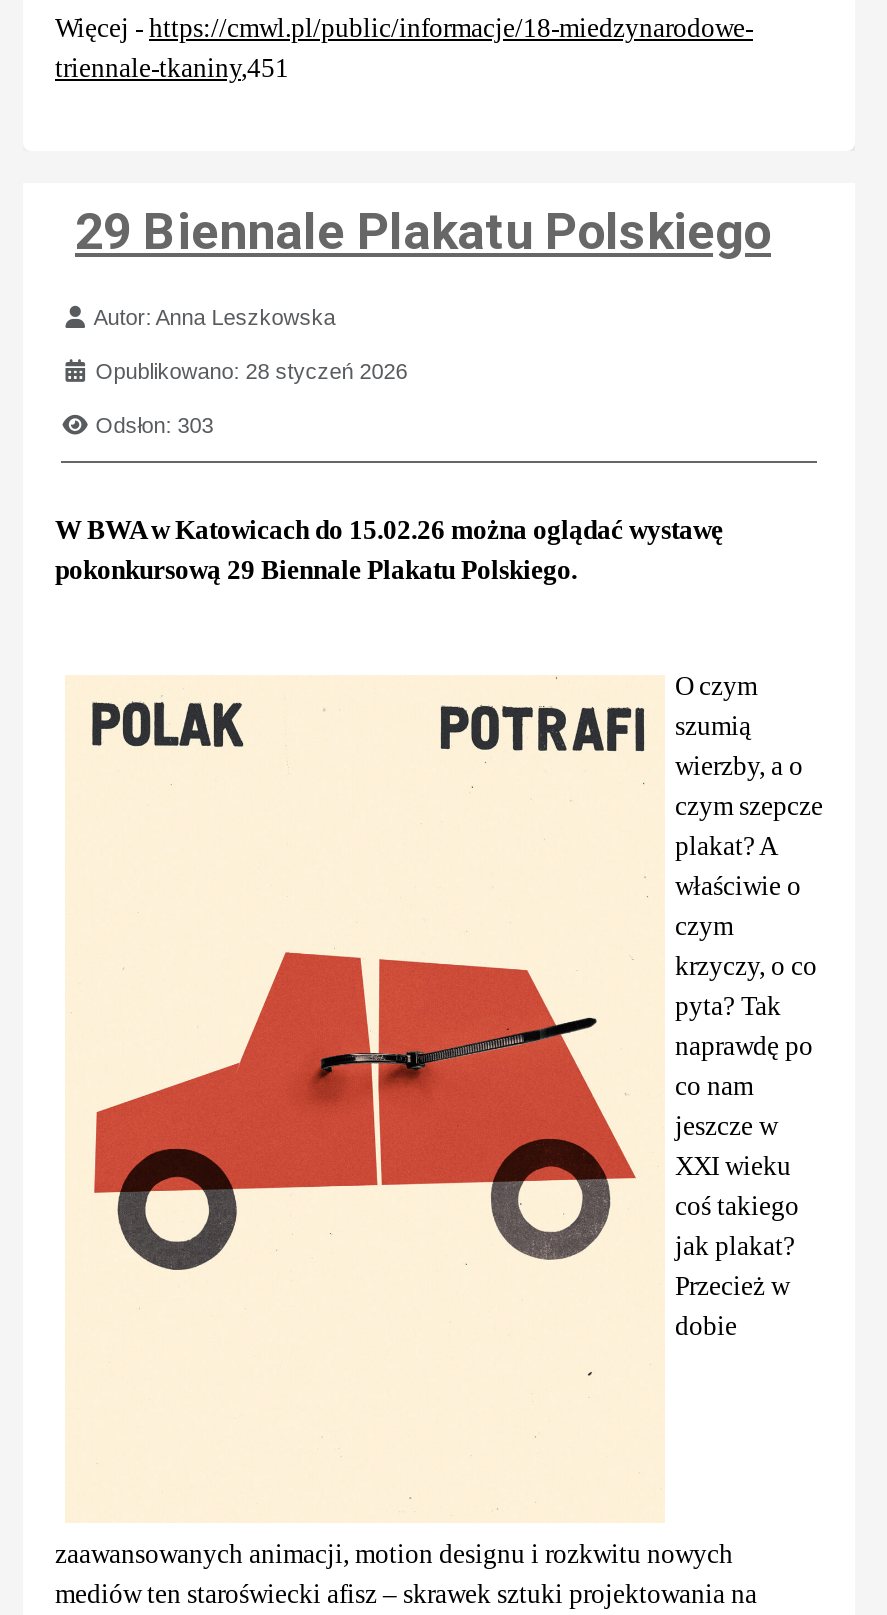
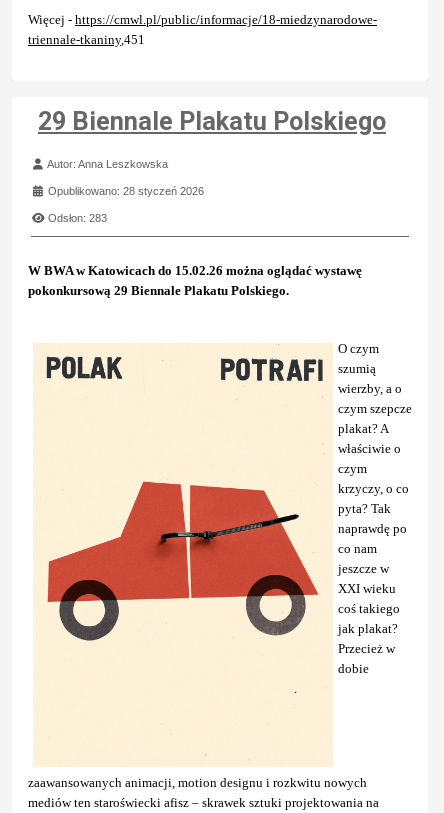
[95,414,213,438] Odsłon: 303 -> [48,212,107,224] Odsłon: 283

